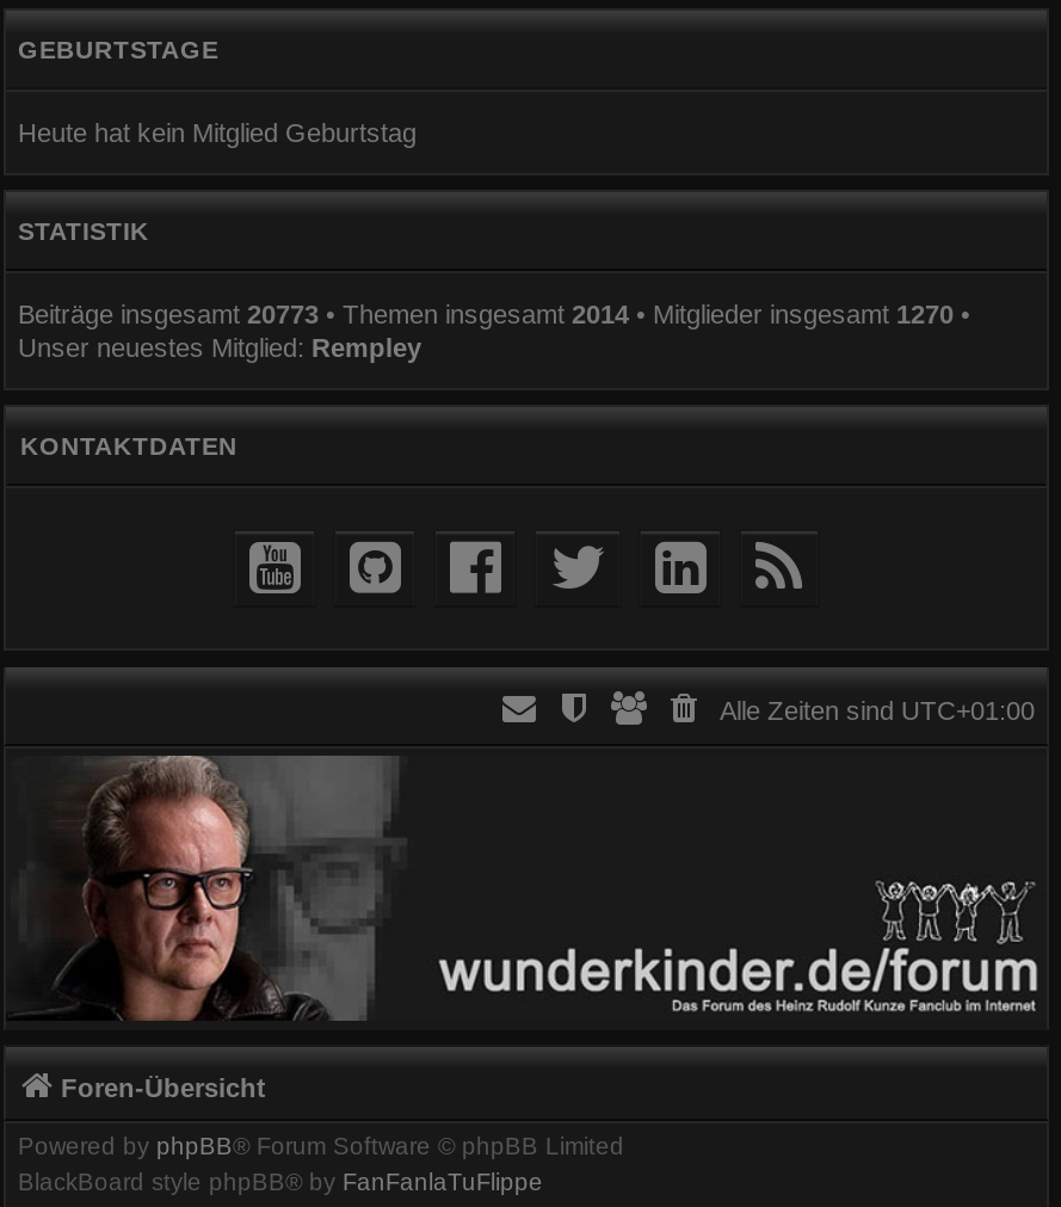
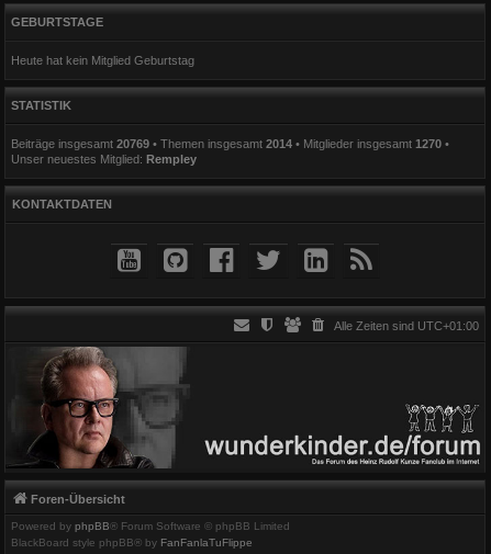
[18,300,970,329] Beiträge insgesamt 20773 • Themen insgesamt 2014 • Mitglieder insgesamt 1270 • -> [11,137,449,151] Beiträge insgesamt 20769 • Themen insgesamt 2014 • Mitglieder insgesamt 1270 •

